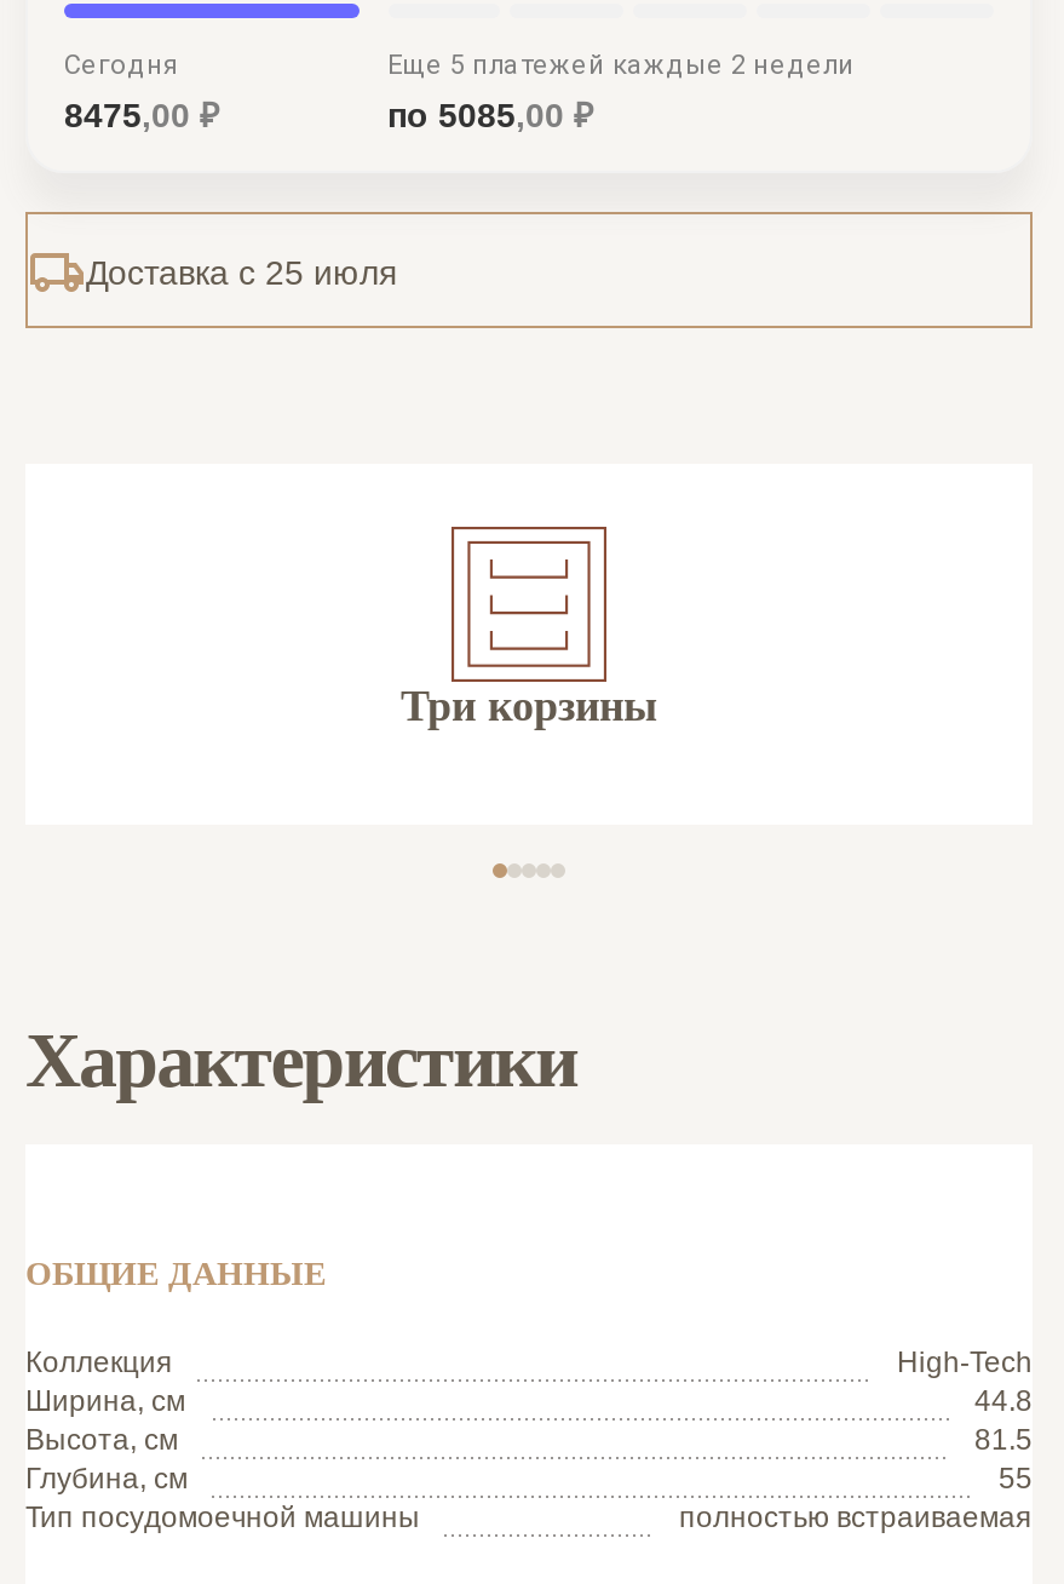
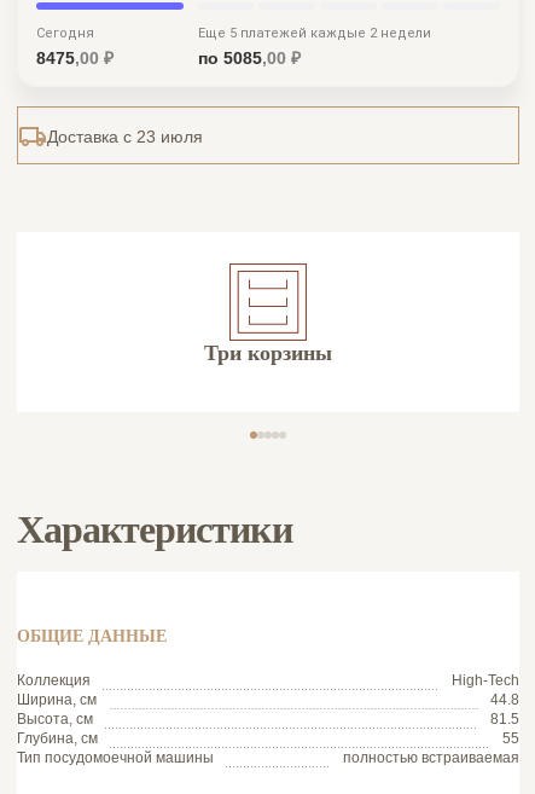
[86,254,398,292] Доставка с 25 июля -> [47,127,203,146] Доставка с 23 июля

